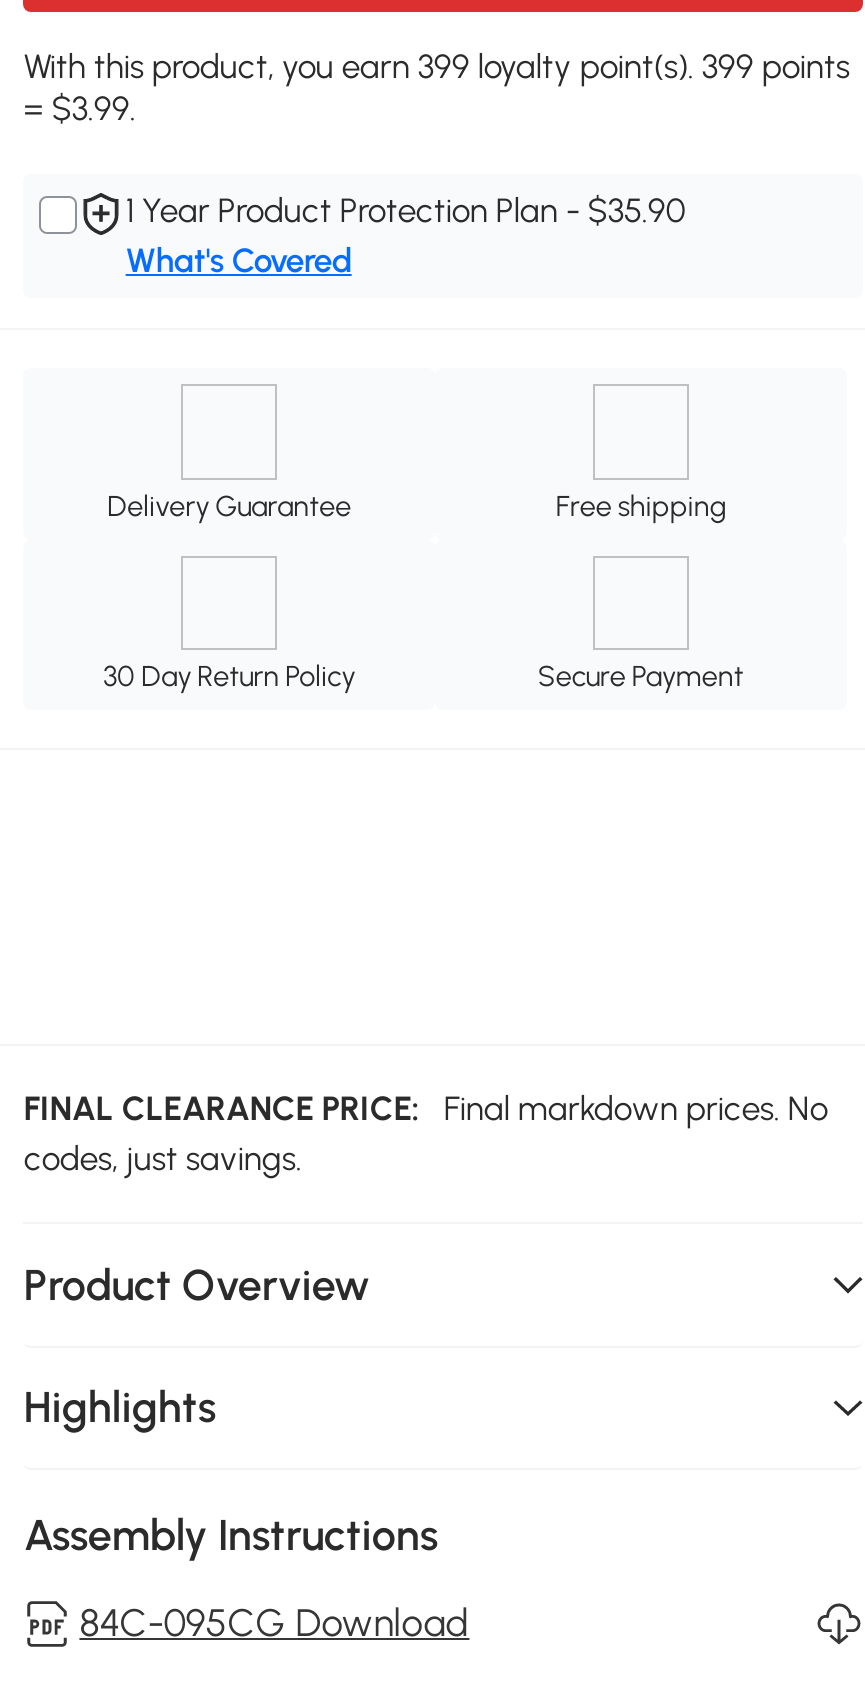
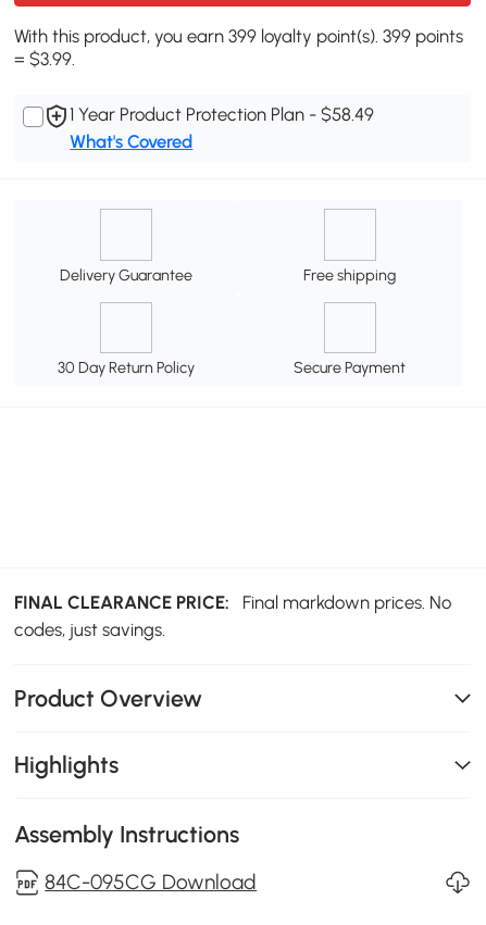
[126,191,686,231] 1 Year Product Protection Plan - $35.90 -> [70,104,374,125] 1 Year Product Protection Plan - $58.49

